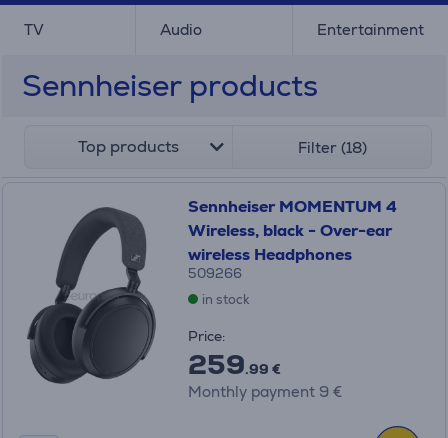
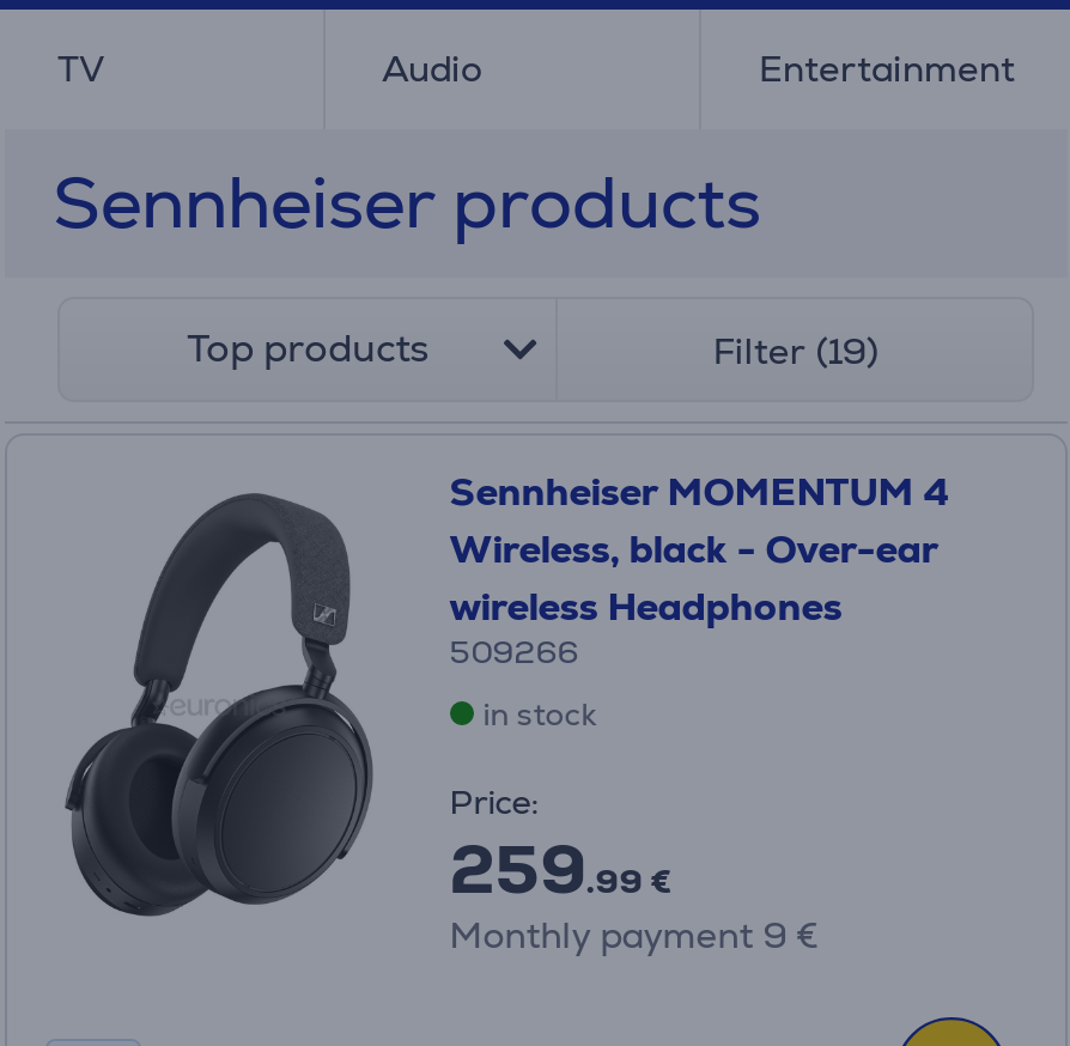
[298,138,367,157] Filter (18) -> [713,328,878,373] Filter (19)

